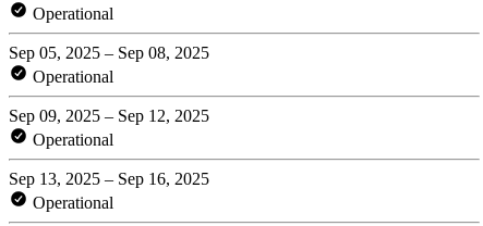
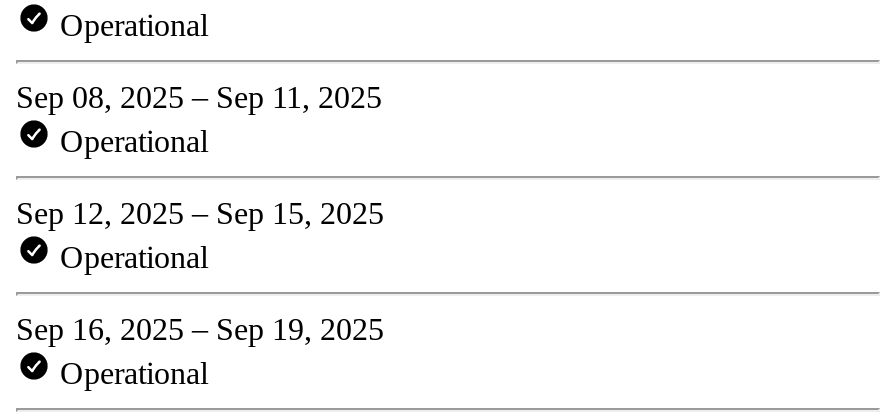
[9,43,209,62] Sep 05, 2025 – Sep 08, 2025 -> [16,80,382,114] Sep 08, 2025 – Sep 11, 2025
[9,106,209,125] Sep 09, 2025 – Sep 12, 2025 -> [16,196,384,230] Sep 12, 2025 – Sep 15, 2025
[9,169,209,188] Sep 13, 2025 – Sep 16, 2025 -> [16,312,384,346] Sep 16, 2025 – Sep 19, 2025

